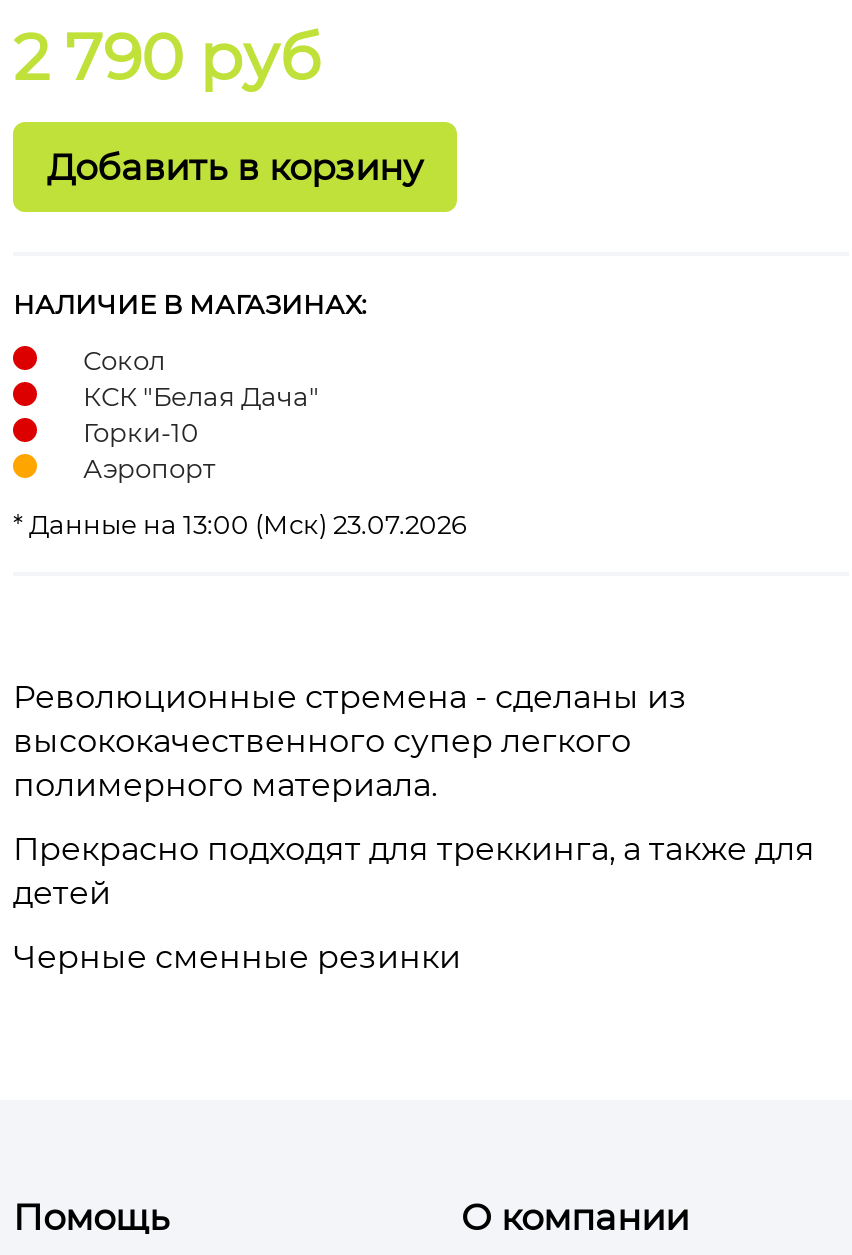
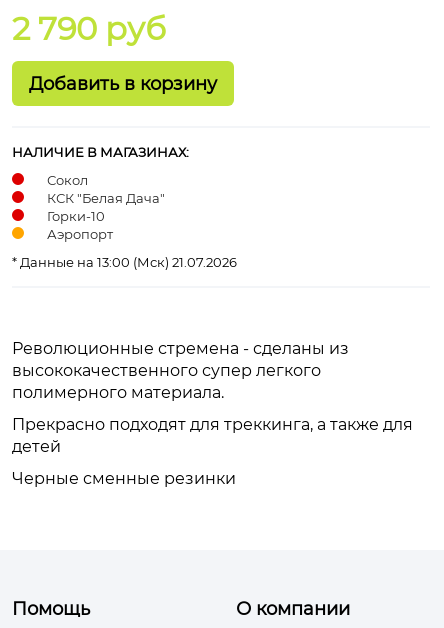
[13,508,467,540] * Данные на 13:00 (Мск) 23.07.2026 -> [12,254,237,270] * Данные на 13:00 (Мск) 21.07.2026

